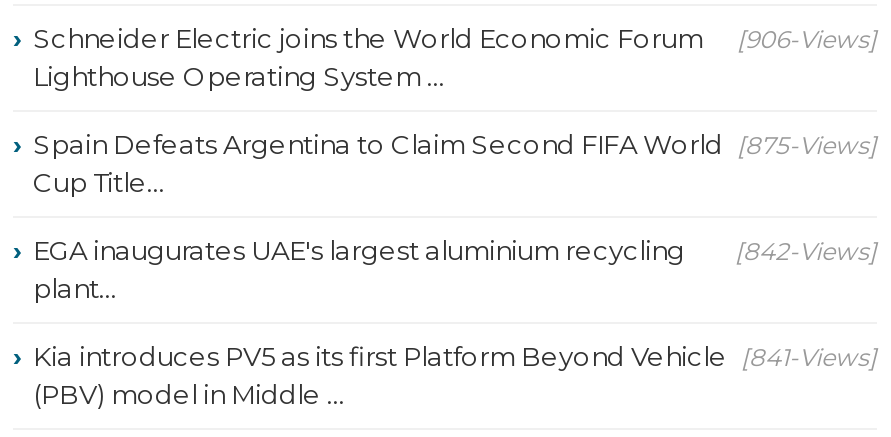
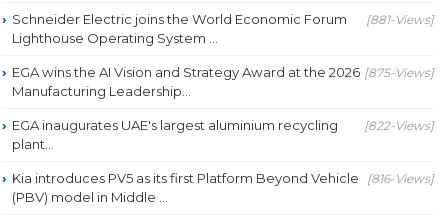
[33,23,877,55] Schneider Electric joins the World Economic Forum [906-Views] -> [12,11,434,27] Schneider Electric joins the World Economic Forum [881-Views]
[33,129,723,199] Spain Defeats Argentina to Claim Second FIFA World | Cup Title... -> [12,64,360,99] EGA wins the AI Vision and Strategy Award at the 2026 | Manufacturing Leadership...
[33,235,877,267] EGA inaugurates UAE's largest aluminium recycling [842-Views] -> [12,117,434,133] EGA inaugurates UAE's largest aluminium recycling [822-Views]
[33,341,877,373] Kia introduces PV5 as its first Platform Beyond Vehicle [841-Views] -> [12,170,434,186] Kia introduces PV5 as its first Platform Beyond Vehicle [816-Views]

